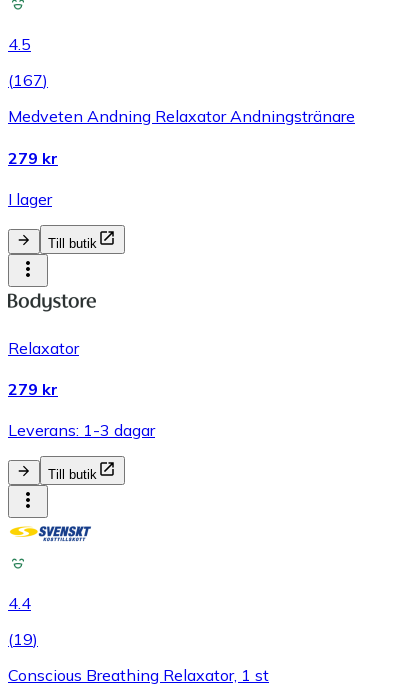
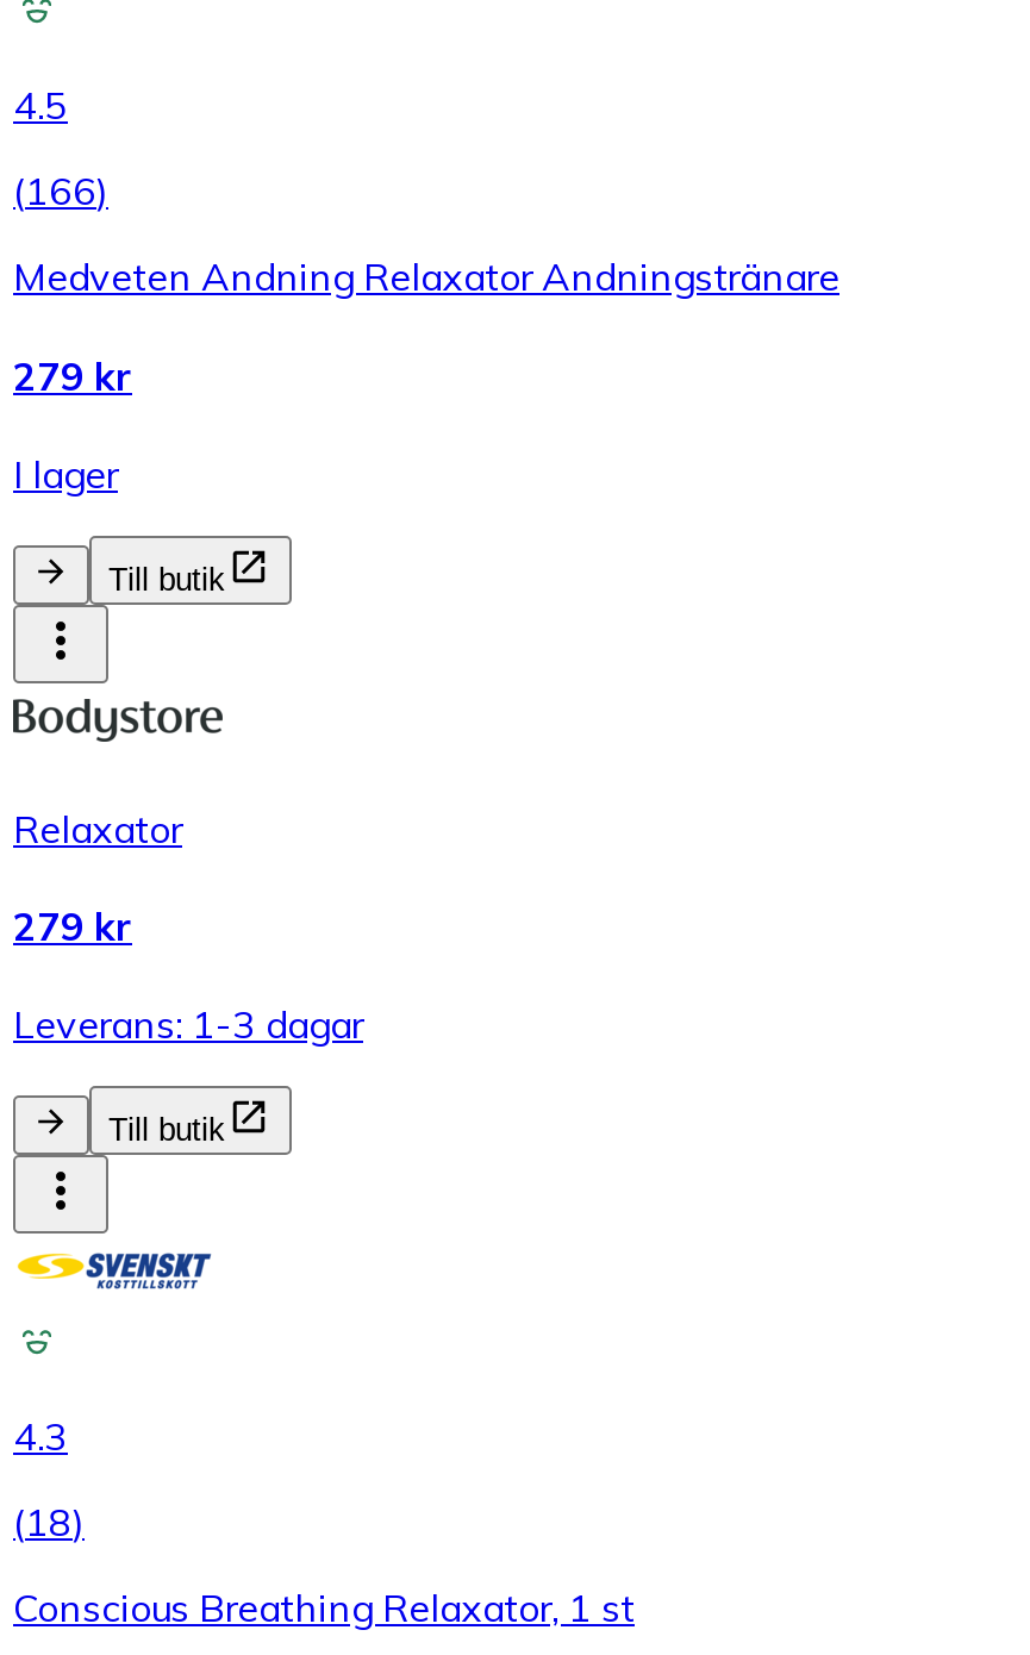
[8,70,48,90] (167) -> [13,167,108,215] (166)
[8,593,31,613] 4.4 -> [13,1413,68,1461] 4.3
[8,629,38,649] (19) -> [13,1499,85,1546] (18)

